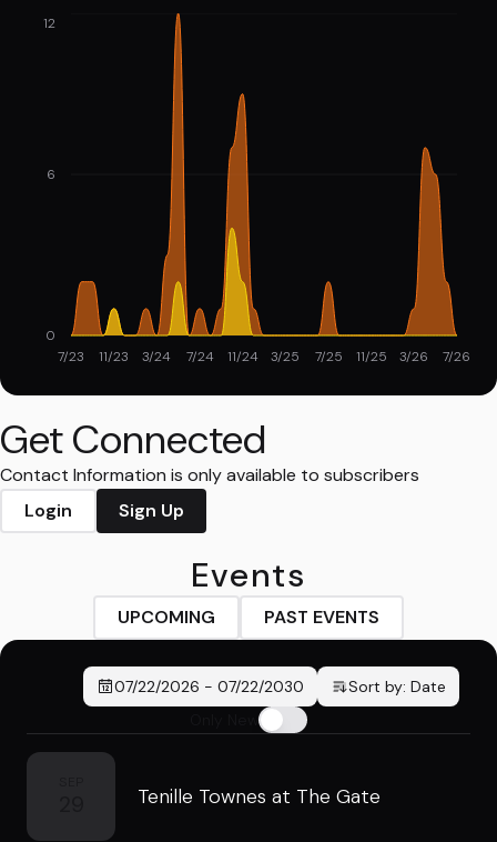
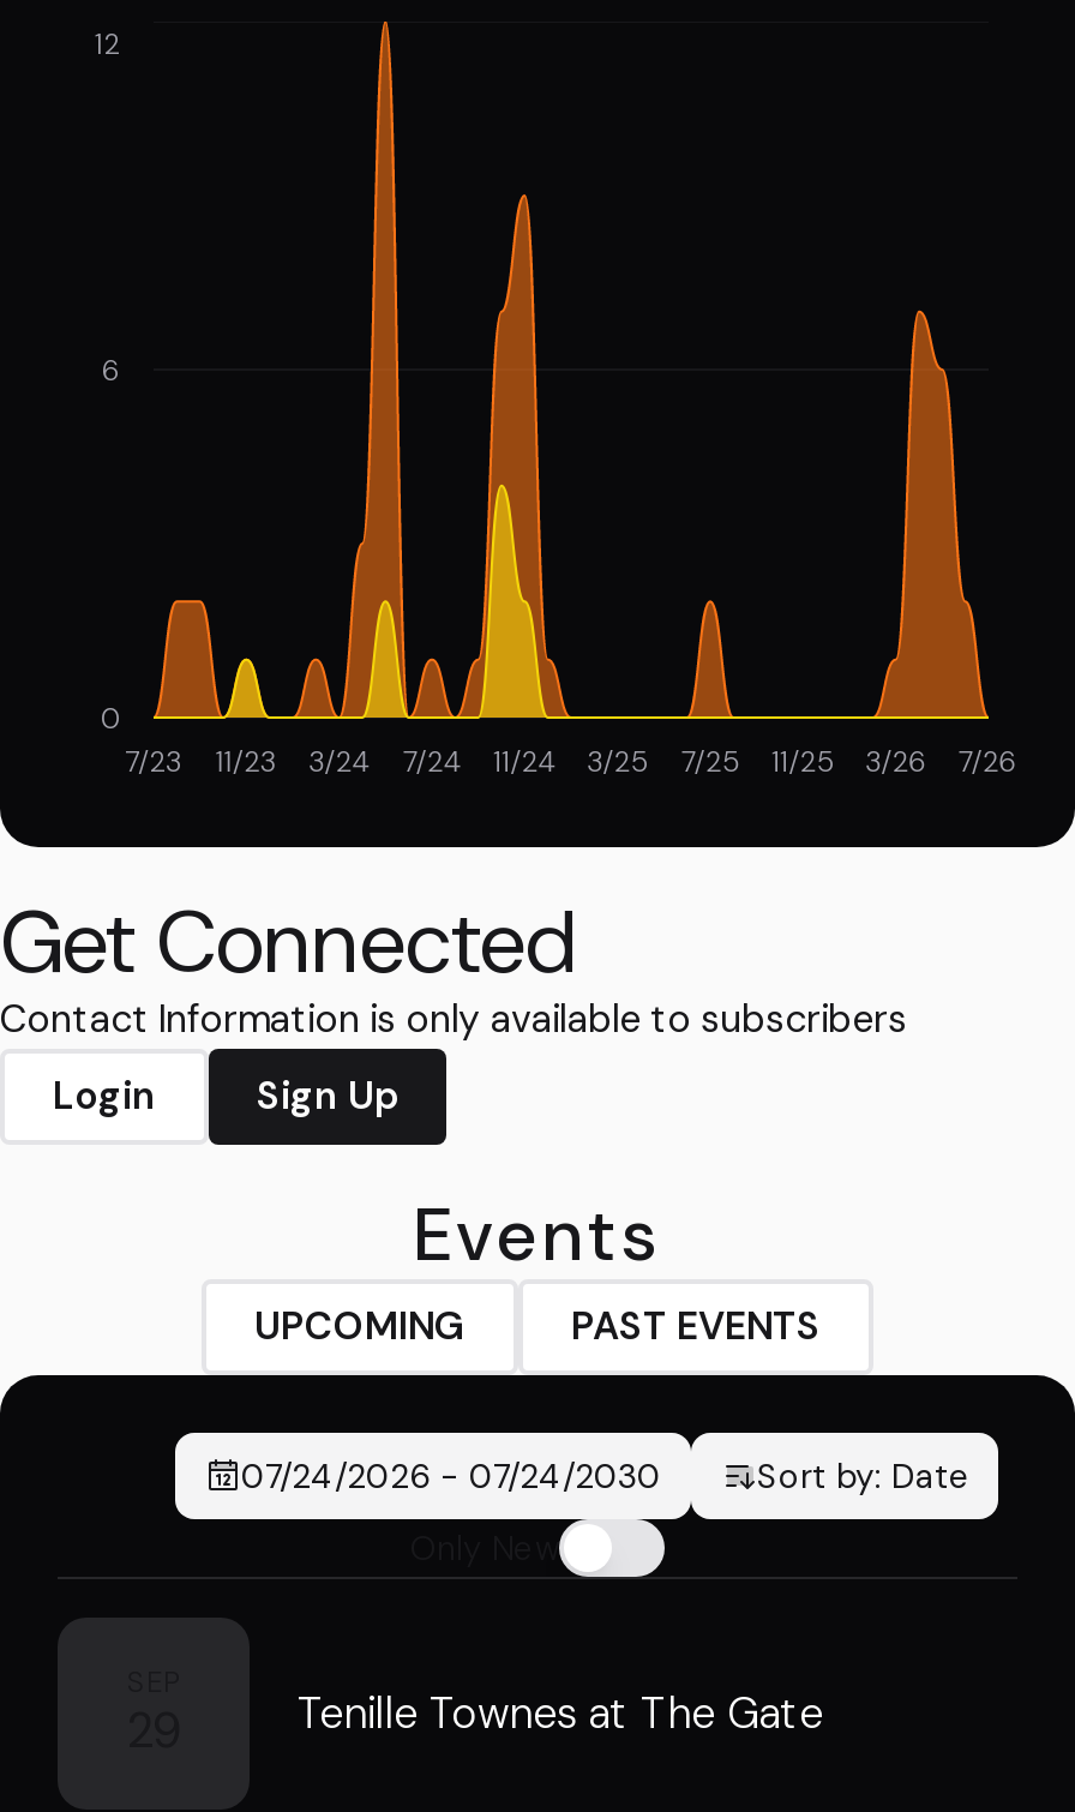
[114,676,303,696] 07/22/2026 - 07/22/2030 -> [241,1454,661,1498] 07/24/2026 - 07/24/2030

